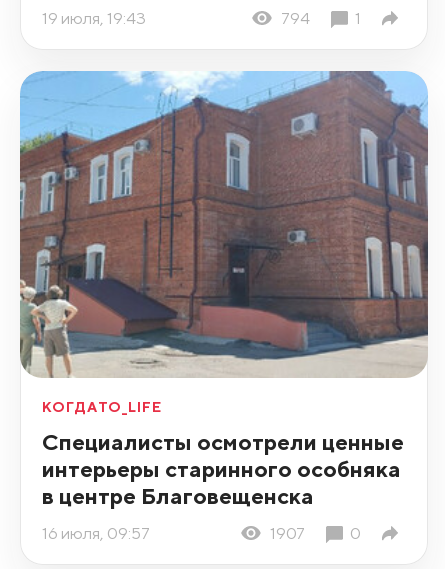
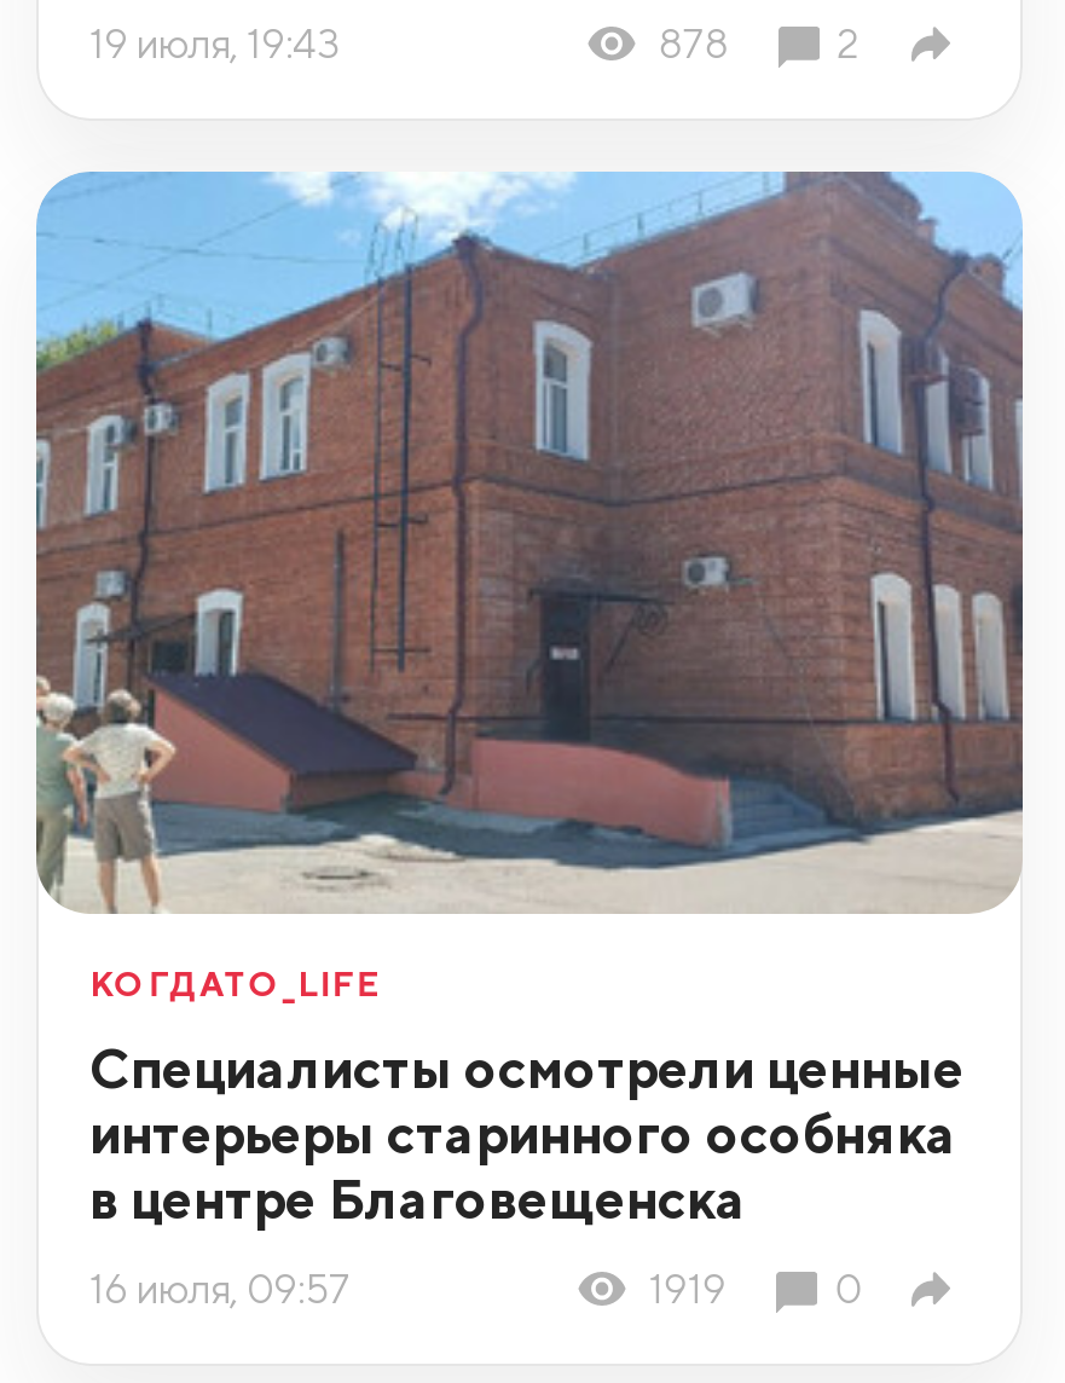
[281,8,310,28] 794 -> [659,20,729,68] 878
[355,8,361,28] 1 -> [837,20,861,68] 2
[270,523,305,543] 1907 -> [649,1265,726,1313] 1919

